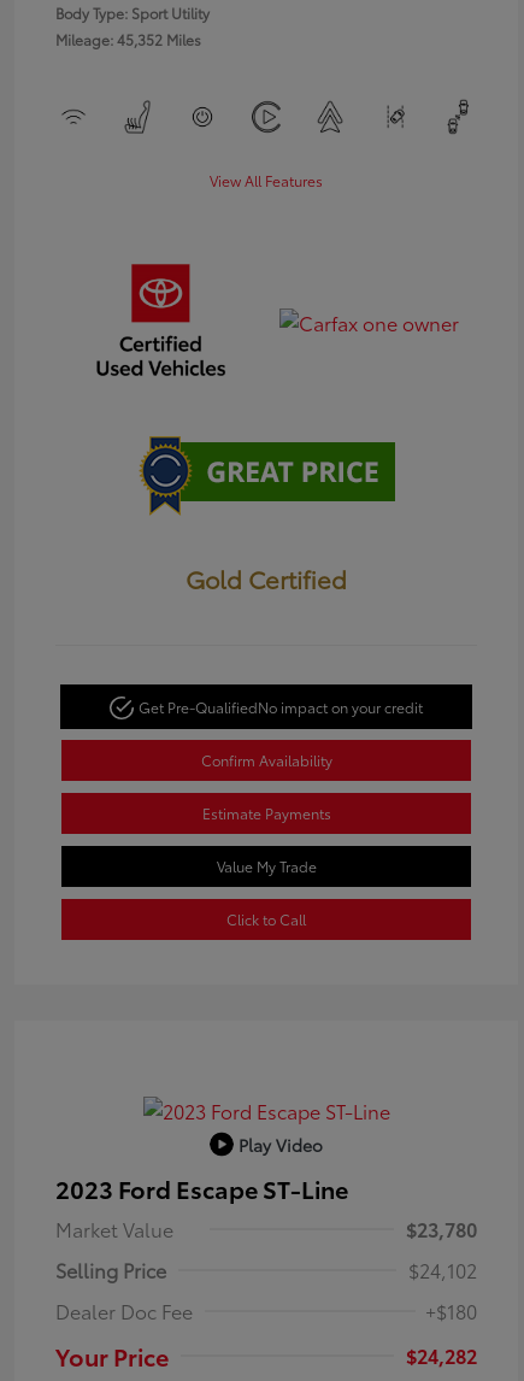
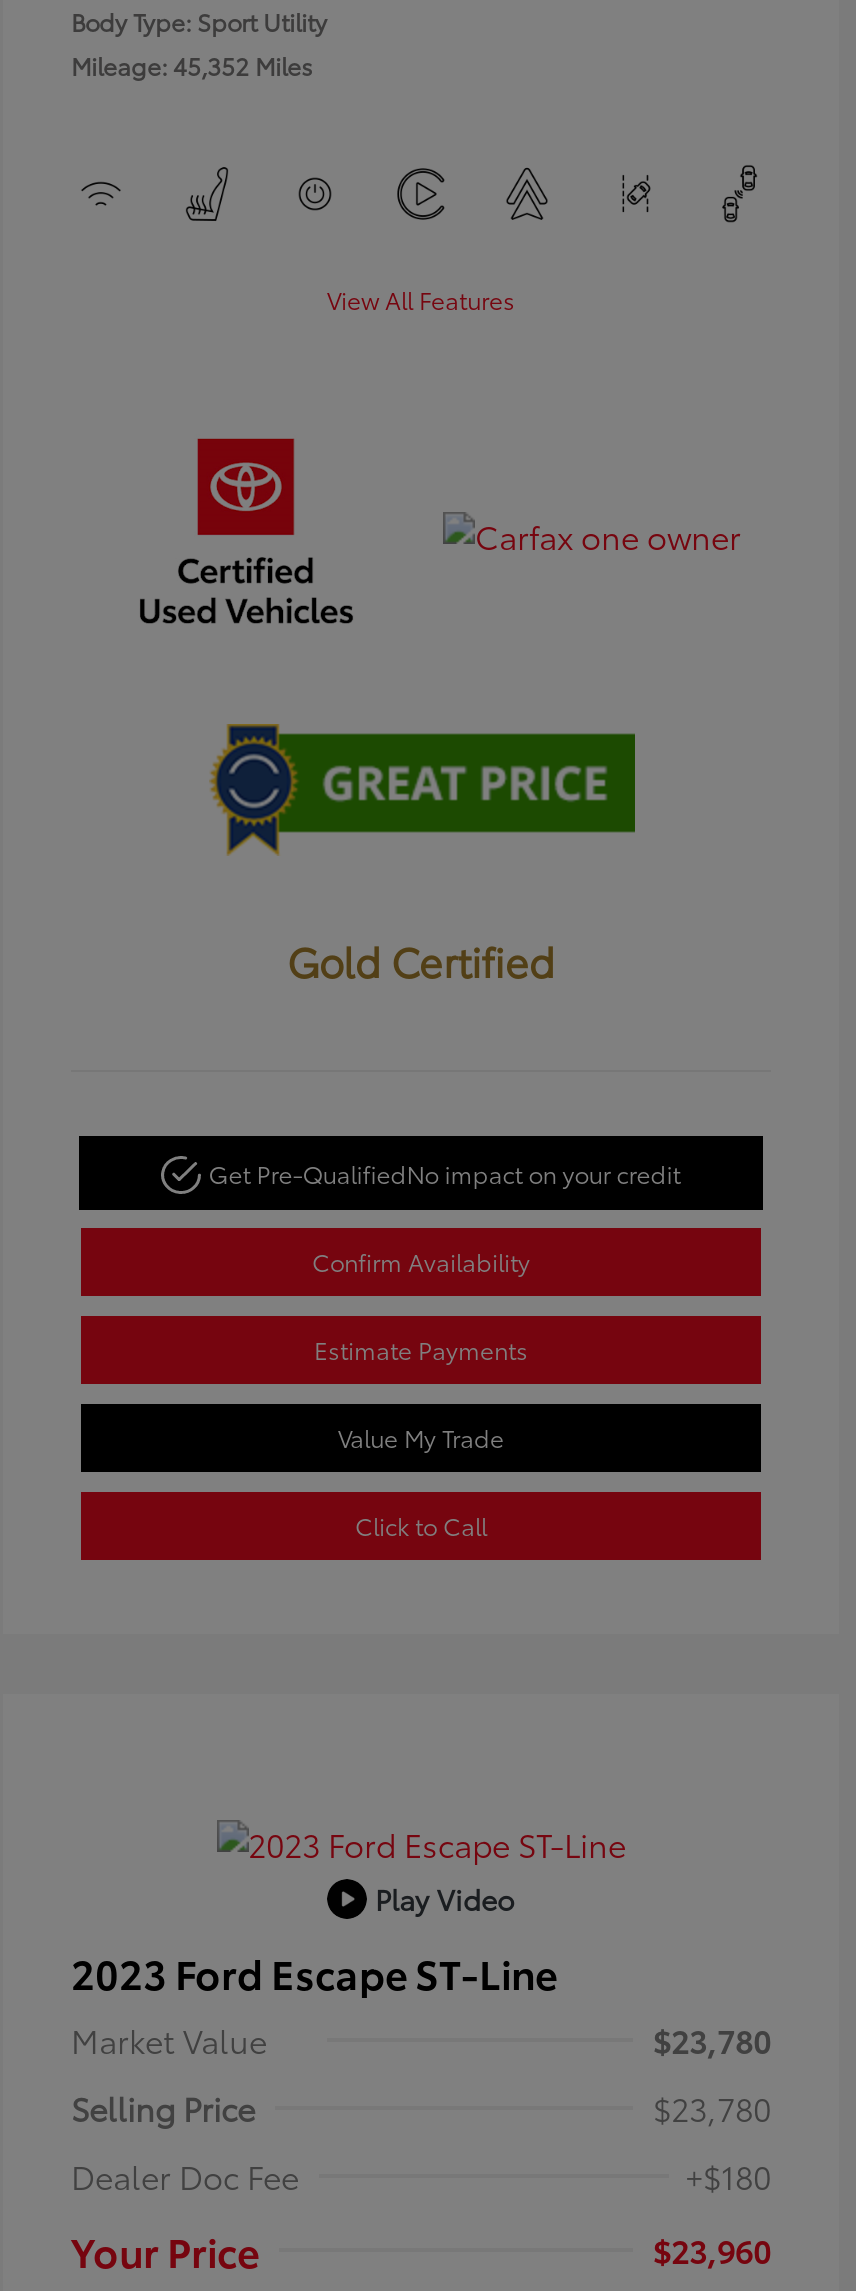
[408,1256,477,1283] $24,102 -> [653,2084,771,2130] $23,780
[406,1341,477,1369] $24,282 -> [653,2226,771,2272] $23,960

